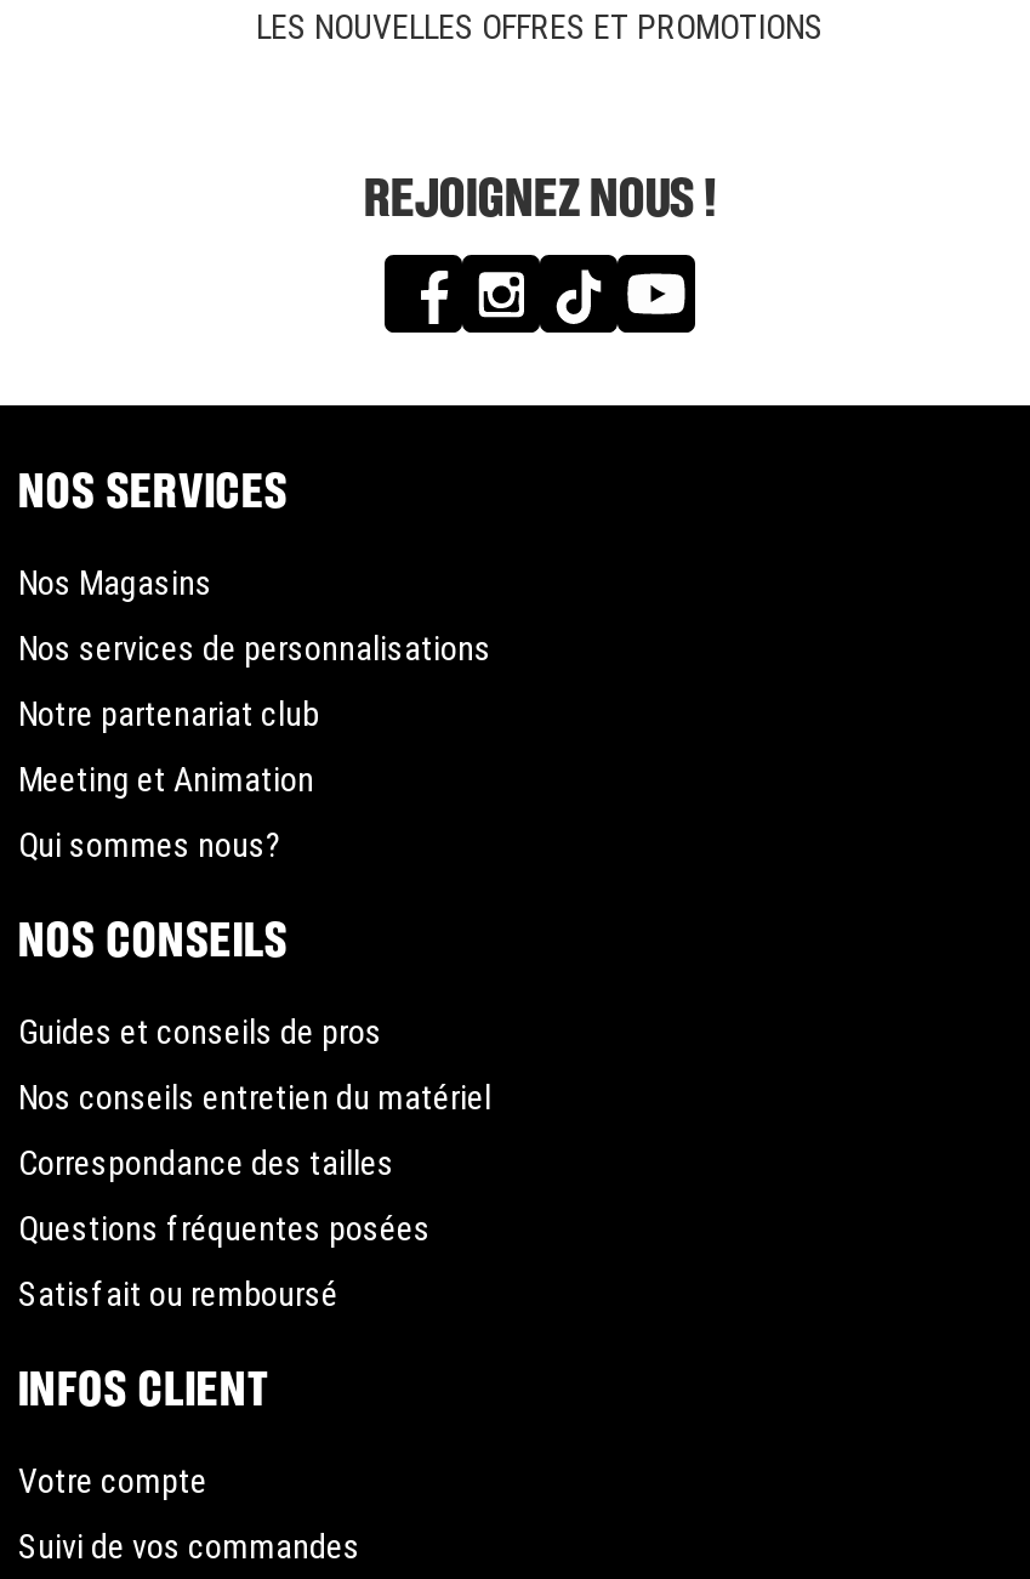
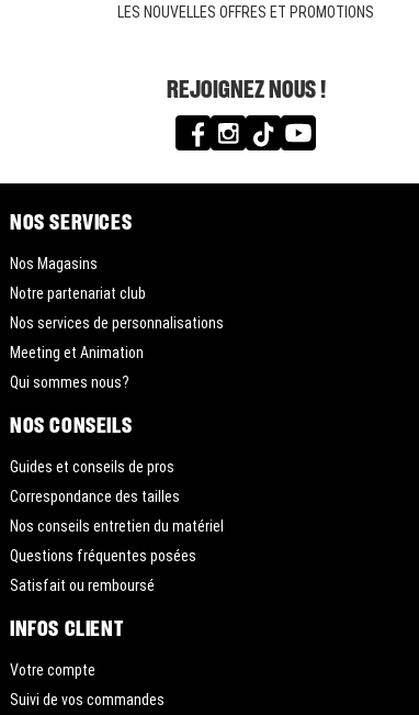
moved [18,629,491,668] -> [10,314,224,332]: Nos services de personnalisations
moved [18,695,319,734] -> [10,285,146,302]: Notre partenariat club
moved [18,1078,491,1117] -> [10,518,224,535]: Nos conseils entretien du matériel
moved [18,1144,394,1183] -> [10,488,180,505]: Correspondance des tailles

